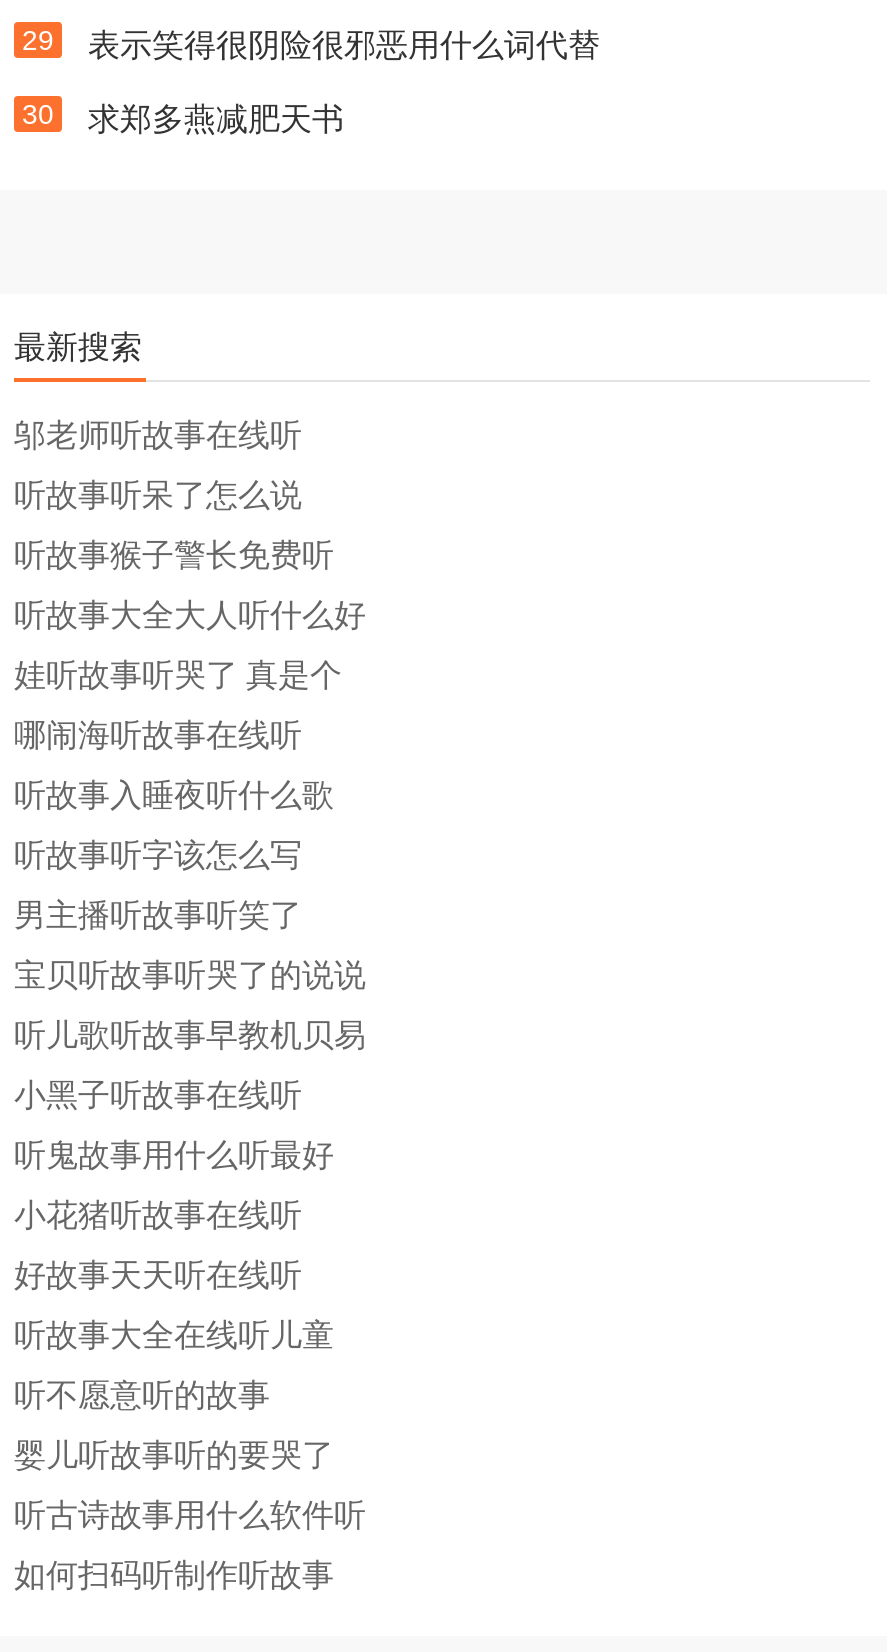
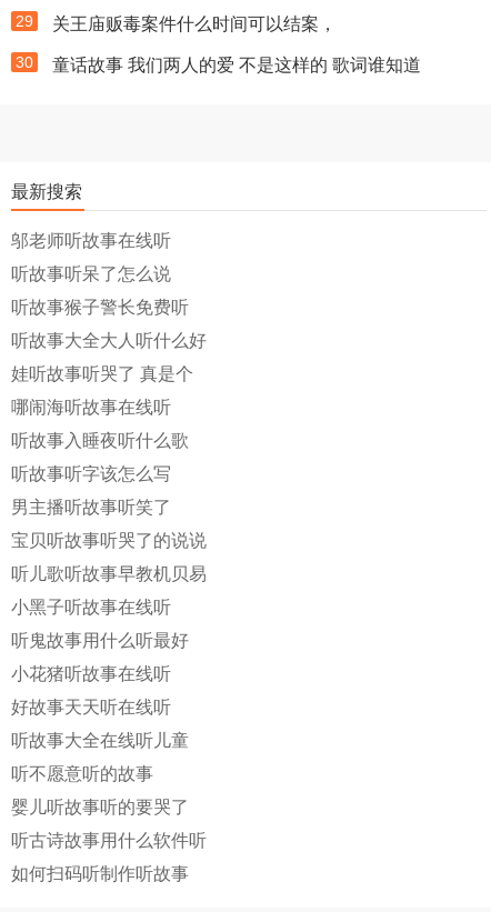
[88,28,600,62] 表示笑得很阴险很邪恶用什么词代替 -> [52,14,337,33] 关王庙贩毒案件什么时间可以结案，
[88,102,344,136] 求郑多燕减肥天书 -> [52,56,421,74] 童话故事 我们两人的爱 不是这样的 歌词谁知道

